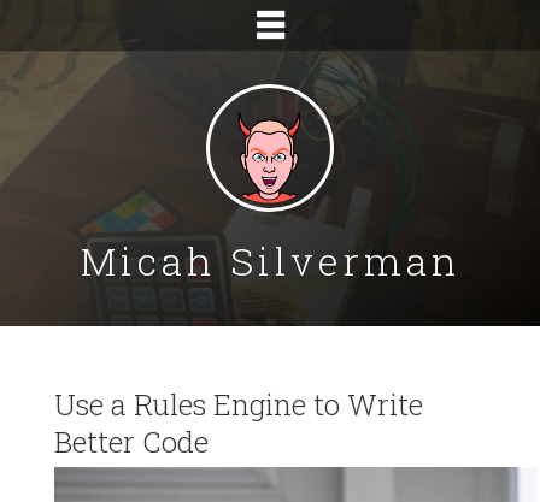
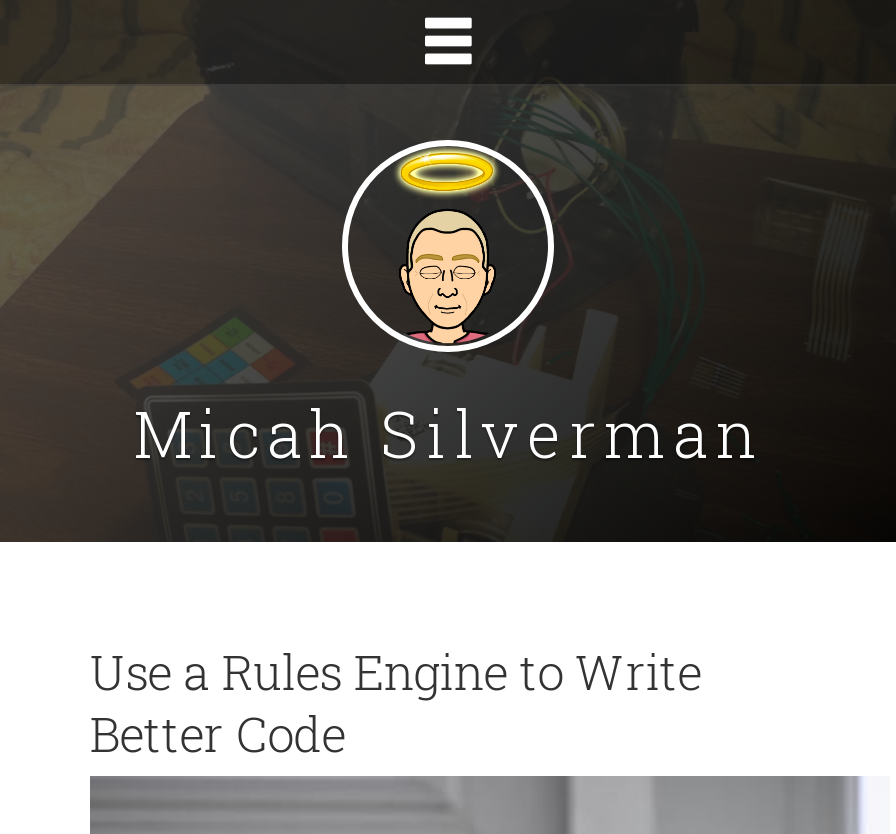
[239,89,300,208] [image] -> [394,146,498,346] [image]

